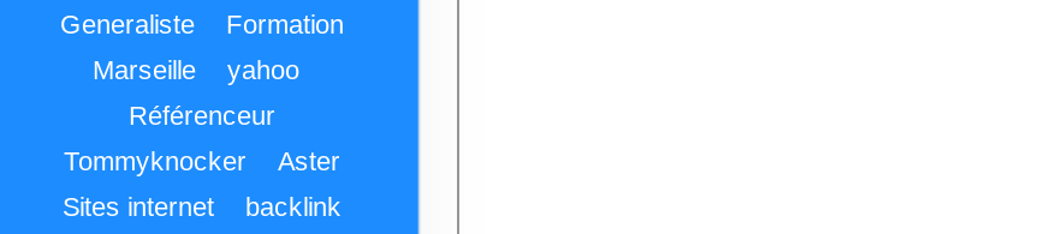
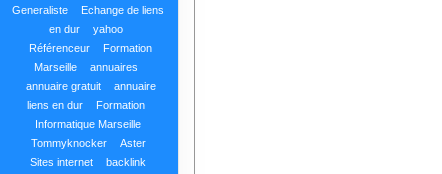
[226,10,344,38] Formation -> [81,4,164,16] Echange de liens
[93,55,196,84] Marseille -> [48,23,79,35] en dur
none -> [25,42,155,130] Formation | Marseille | annuaires | annuaire gratuit | annuaire | liens en dur | Formation | Informatique Marseille

